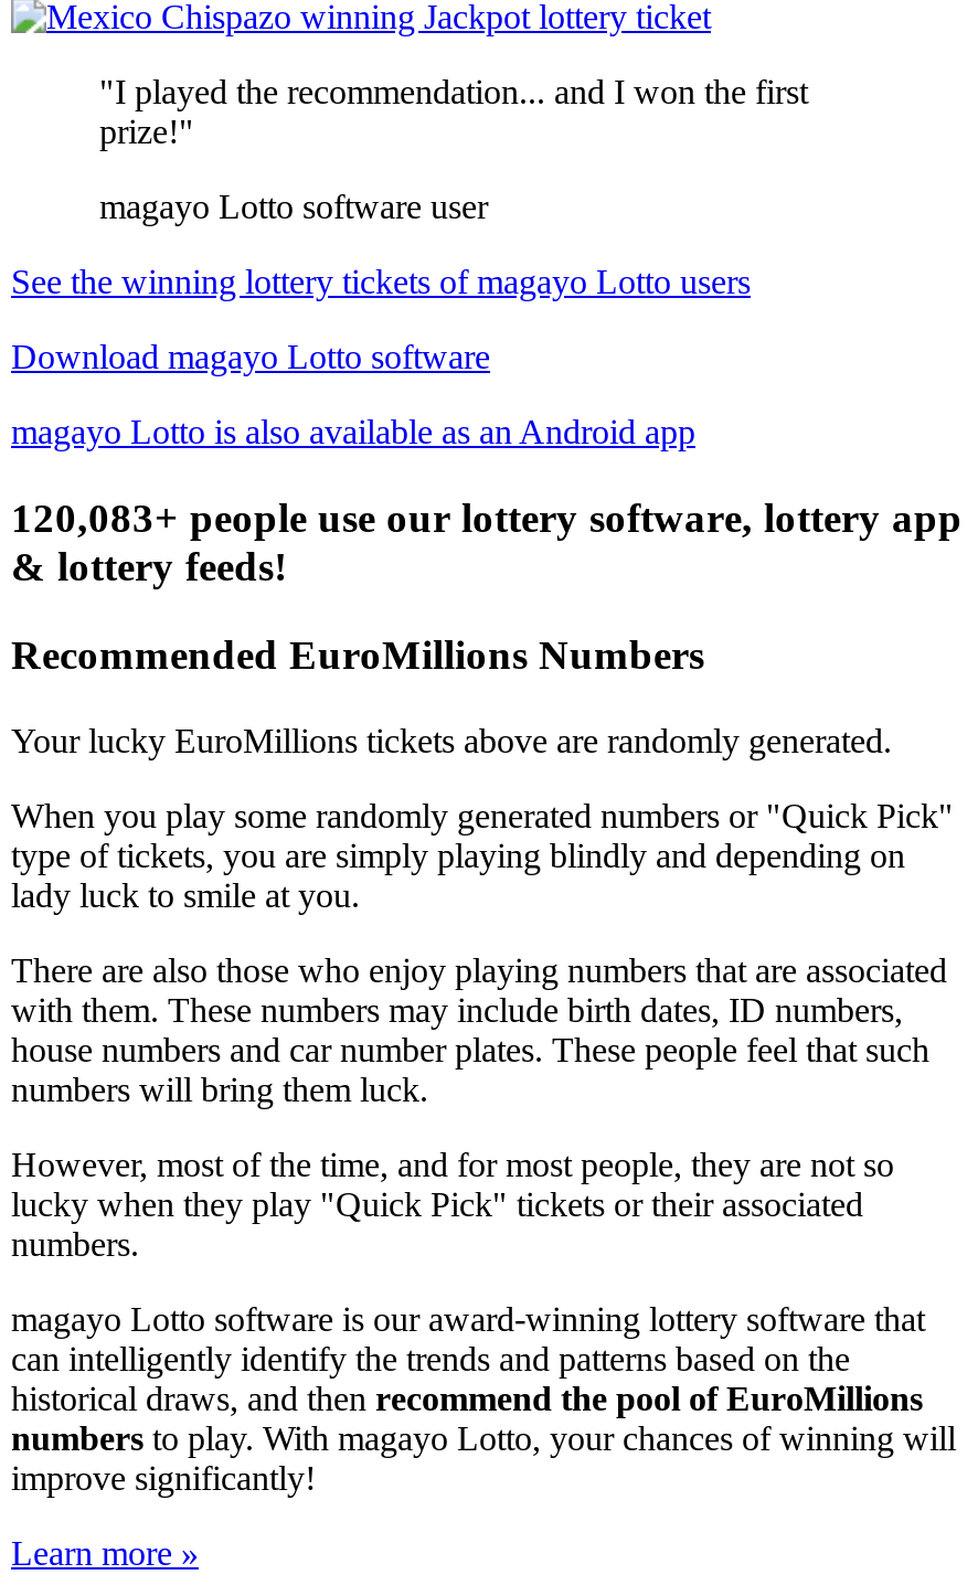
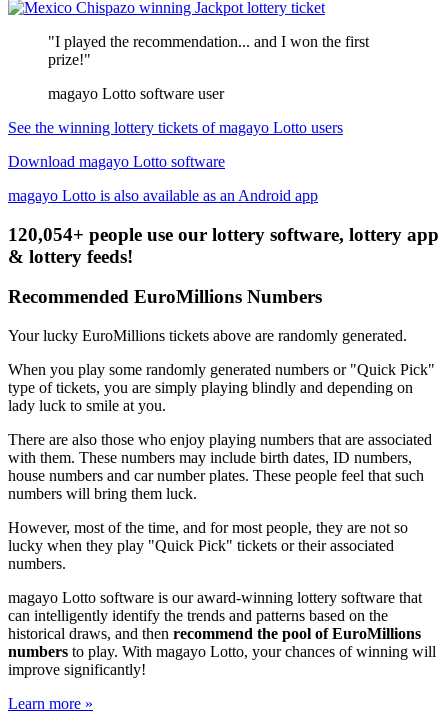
[11,494,963,540] 120,083+ people use our lottery software, lottery app -> [8,224,439,245] 120,054+ people use our lottery software, lottery app

